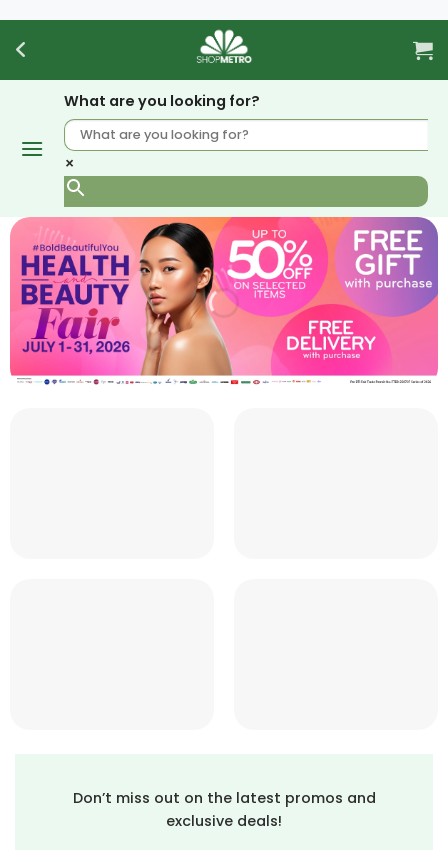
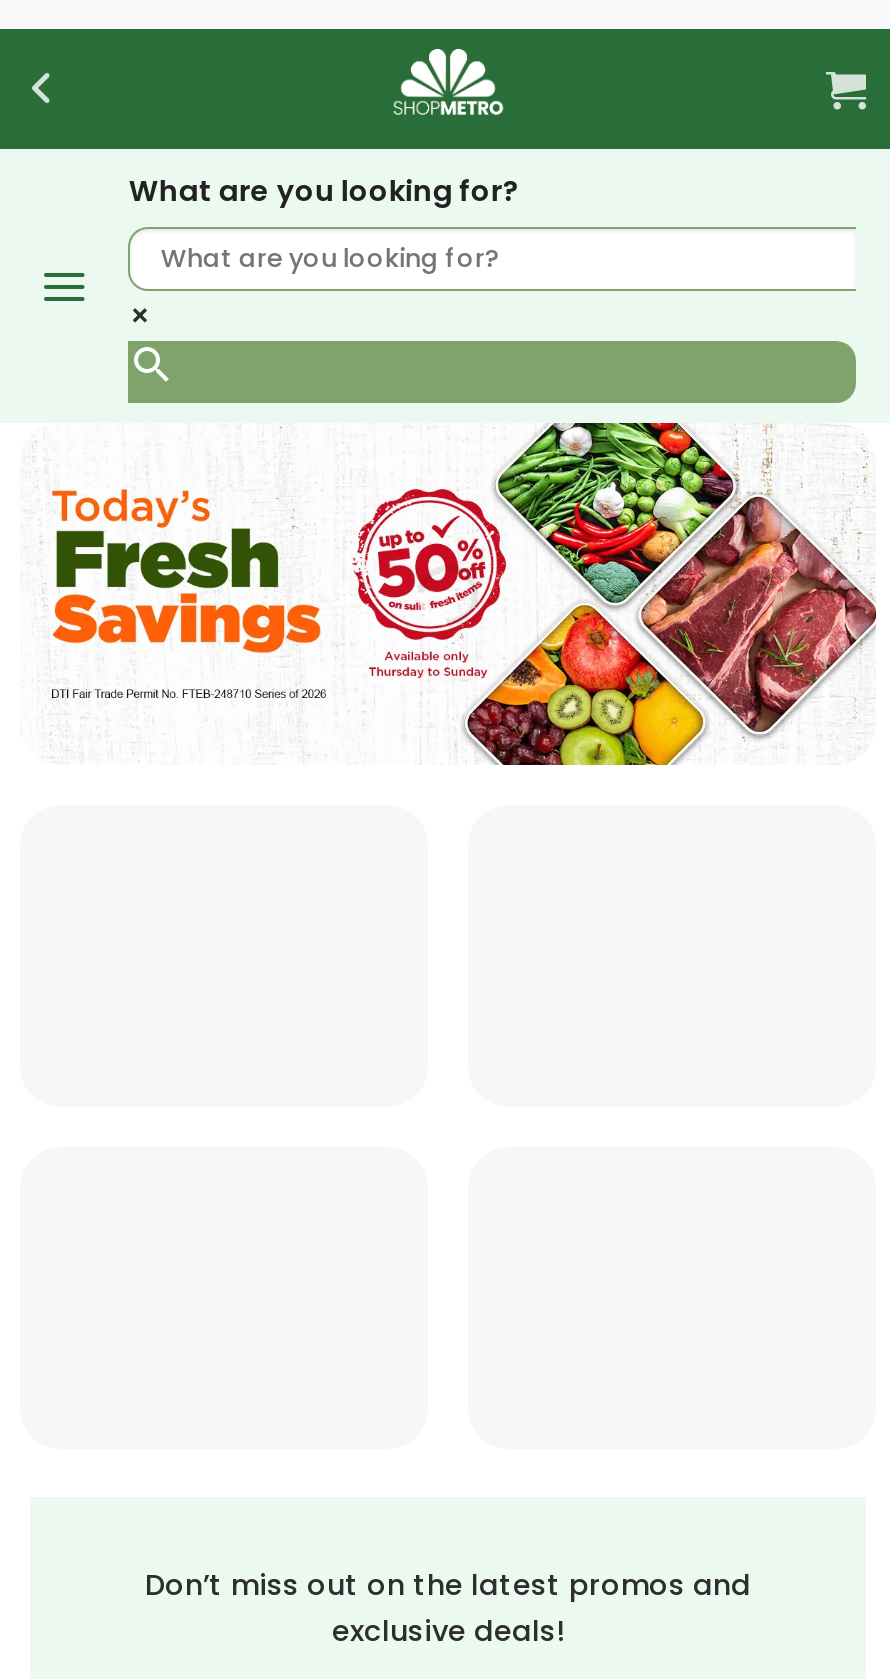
[9,216,439,388] [image] -> [20,421,878,767] [image]

